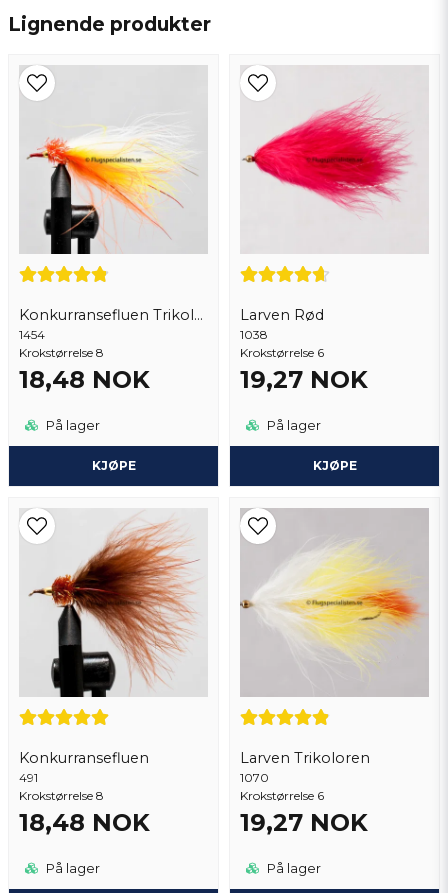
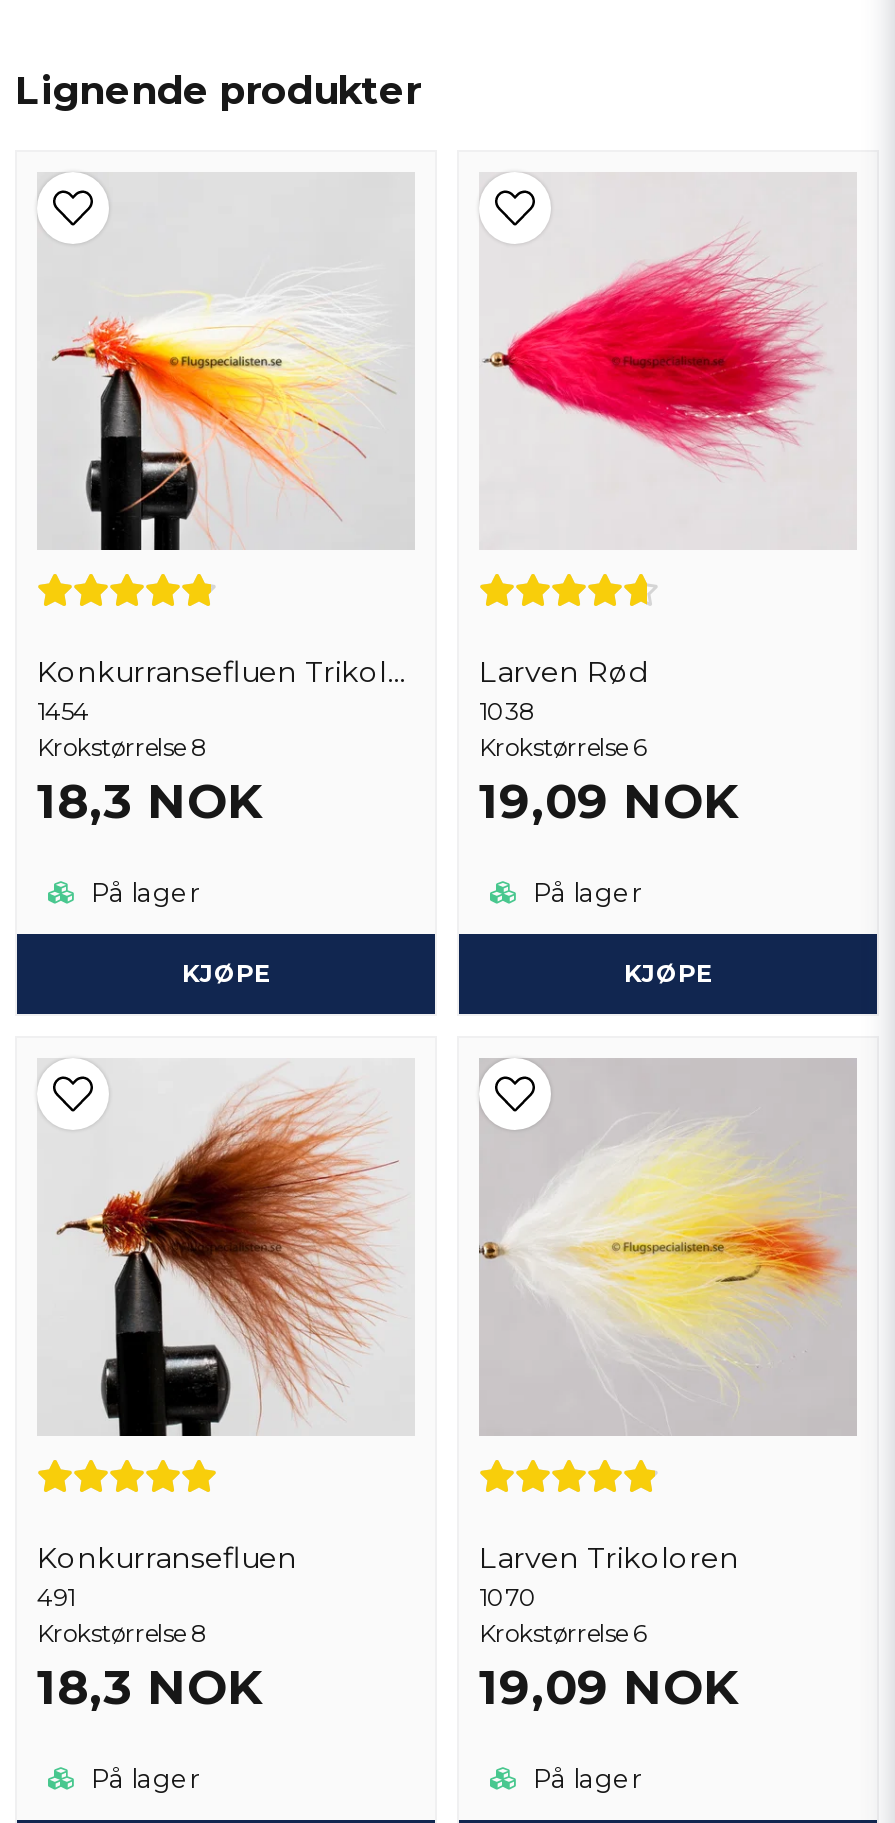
[19,365,150,394] 18,48 NOK -> [37,771,263,829] 18,3 NOK
[240,365,368,394] 19,27 NOK -> [479,771,739,829] 19,09 NOK
[19,808,150,837] 18,48 NOK -> [37,1657,263,1715] 18,3 NOK
[240,808,368,837] 19,27 NOK -> [479,1657,739,1715] 19,09 NOK

